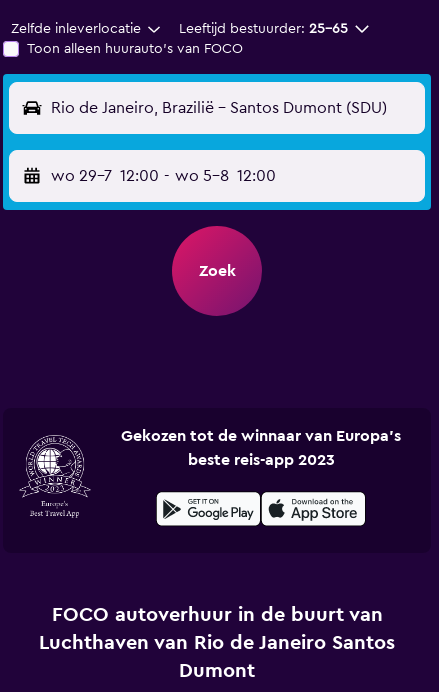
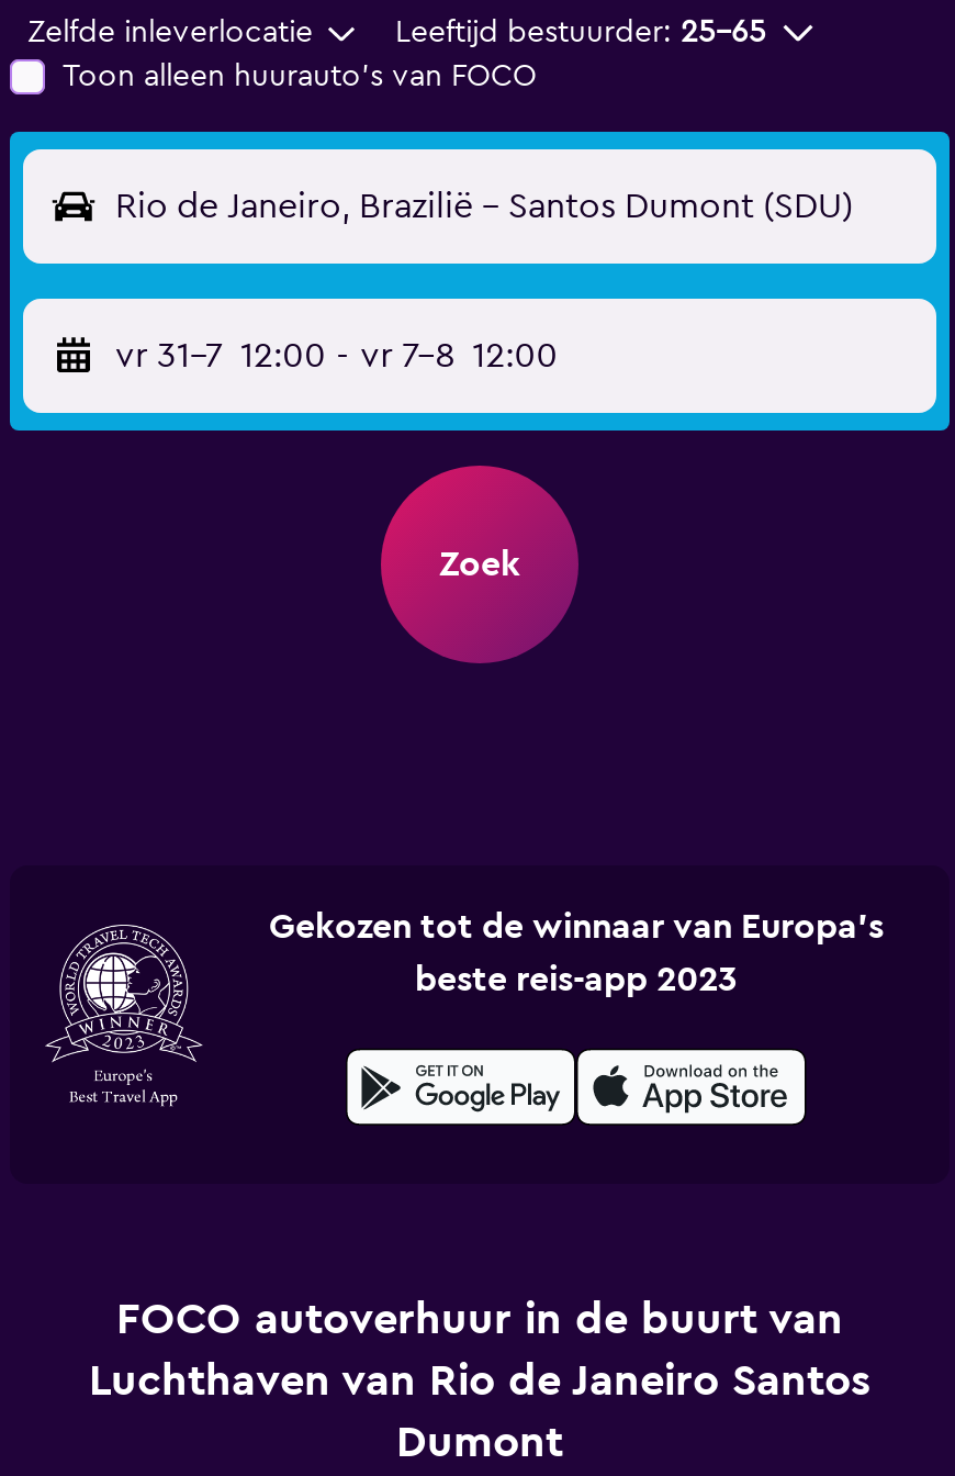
[51,168,276,184] wo 29-7 12:00 - wo 5-8 12:00 -> [115,338,558,373] vr 31-7 12:00 - vr 7-8 12:00

